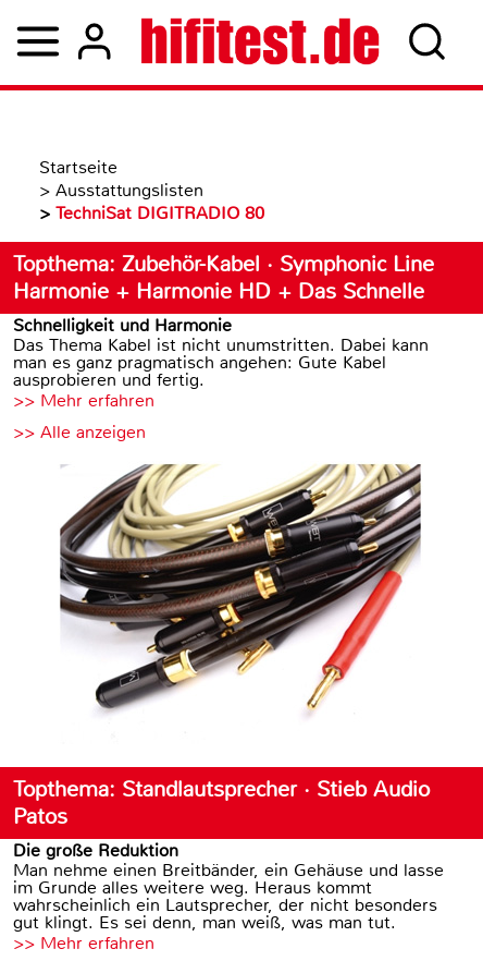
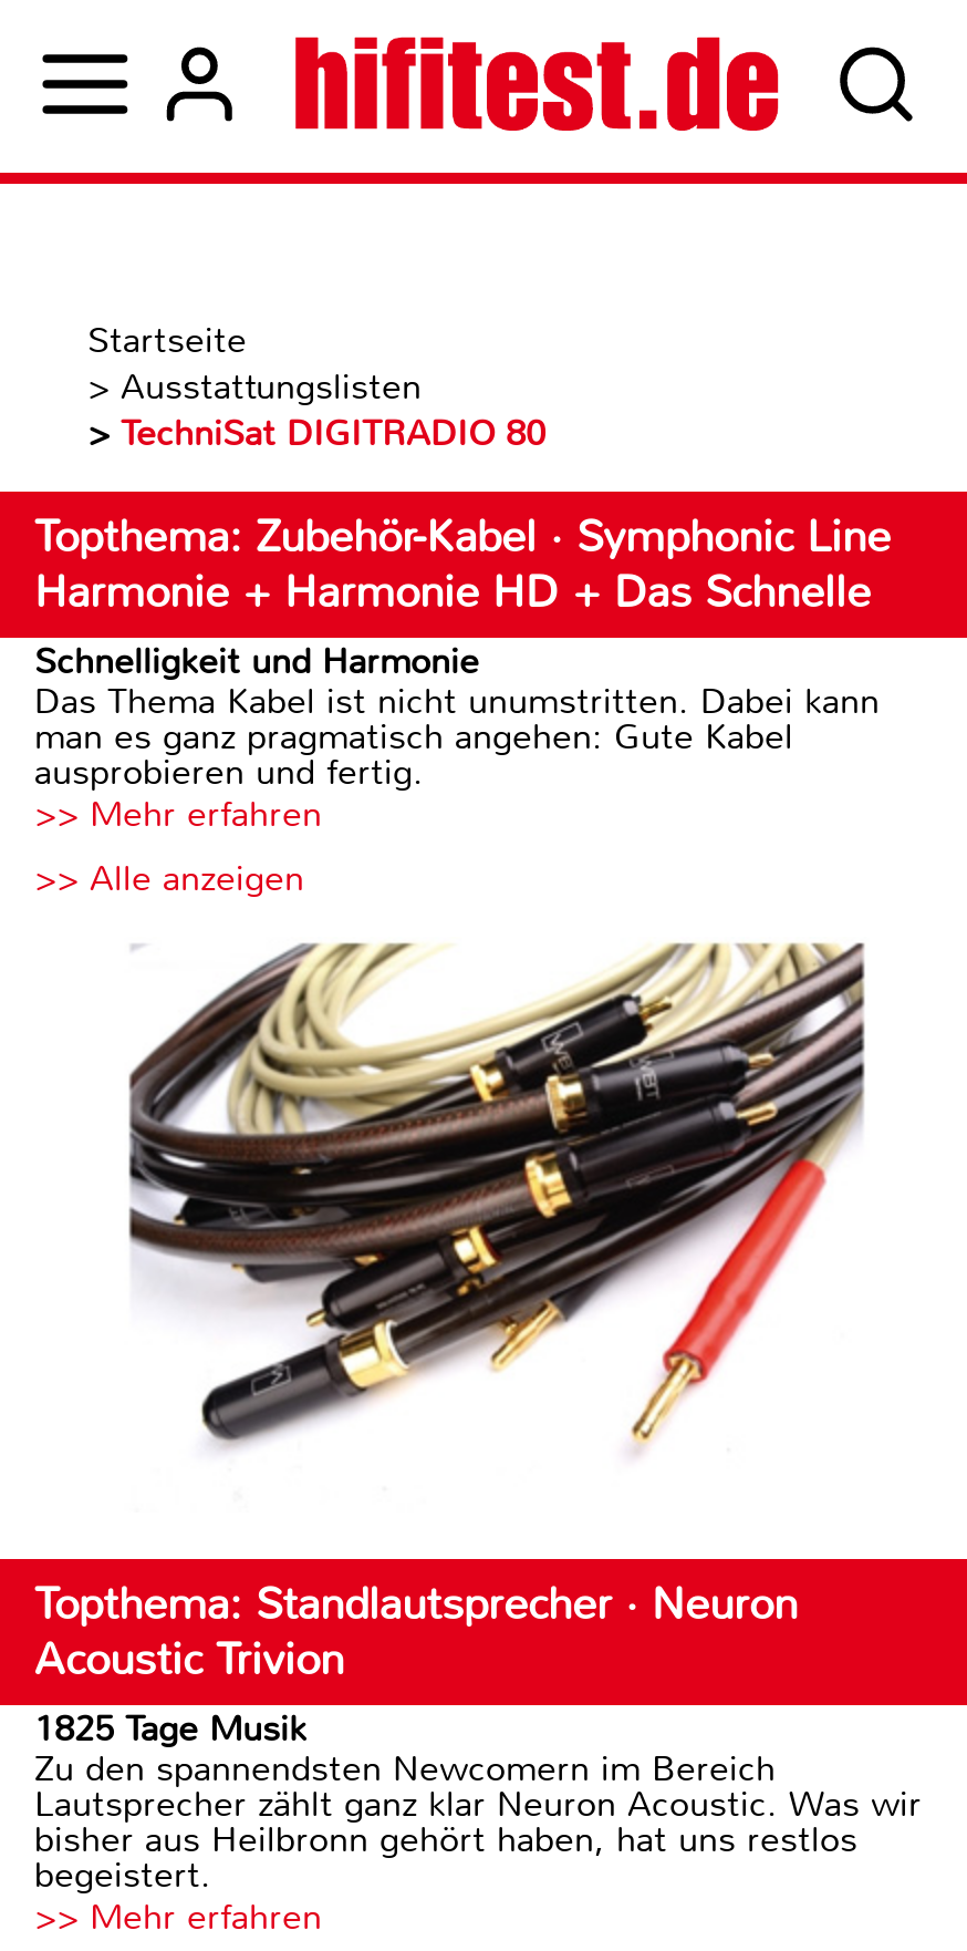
[13,776,444,934] Topthema: Standlautsprecher · Stieb Audio | Patos | Die große Reduktion | Man nehme einen Breitbänder, ein Gehäuse und lasse | im Grunde alles weitere weg. Heraus kommt | wahrscheinlich ein Lautsprecher, der nicht besonders | gut klingt. Es sei denn, man weiß, was man tut. -> [34,1577,922,1898] Topthema: Standlautsprecher · Neuron | Acoustic Trivion | 1825 Tage Musik | Zu den spannendsten Newcomern im Bereich | Lautsprecher zählt ganz klar Neuron Acoustic. Was wir | bisher aus Heilbronn gehört haben, hat uns restlos | begeistert.

